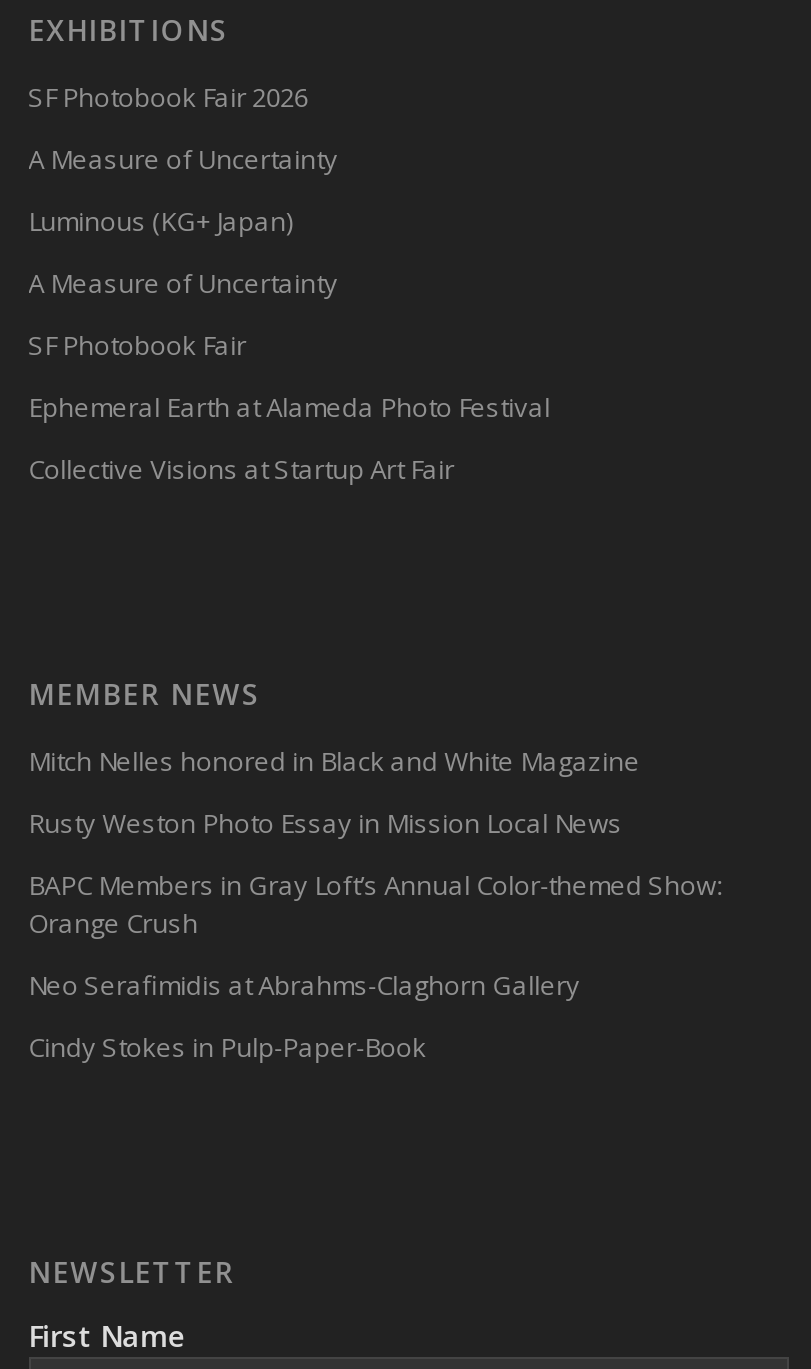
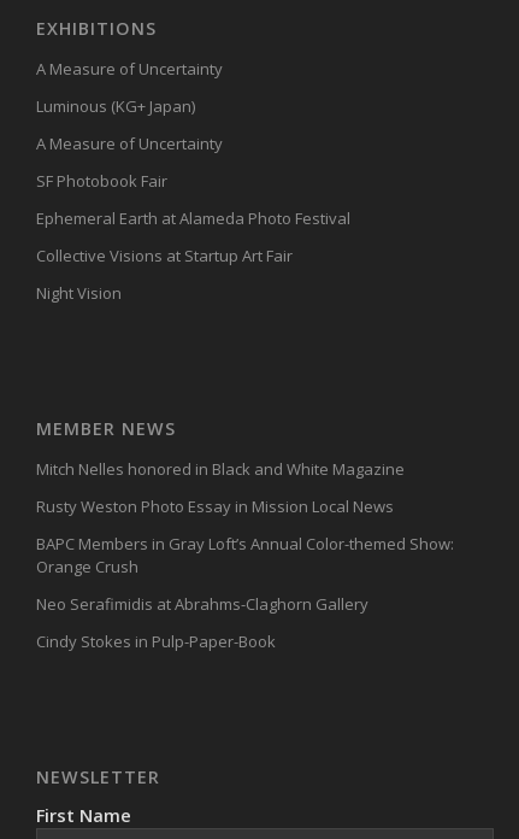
[28,79,308,115] SF Photobook Fair 2026 -> none
moved [28,141,550,487] -> [36,58,350,266]: A Measure of Uncertainty | Luminous (KG+ Japan) | A Measure of Uncertainty | SF Photobook Fair | Ephemeral Earth at Alameda Photo Festival | Collective Visions at Startup Art Fair
none -> [36,282,121,304] Night Vision

